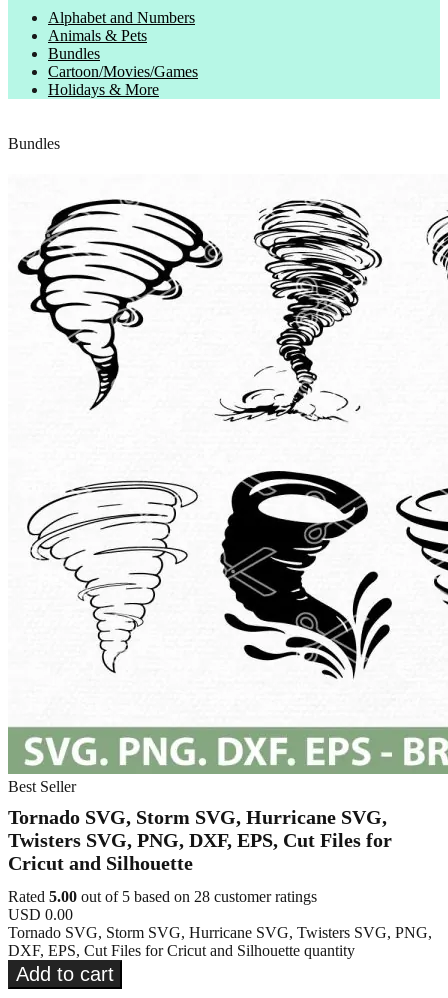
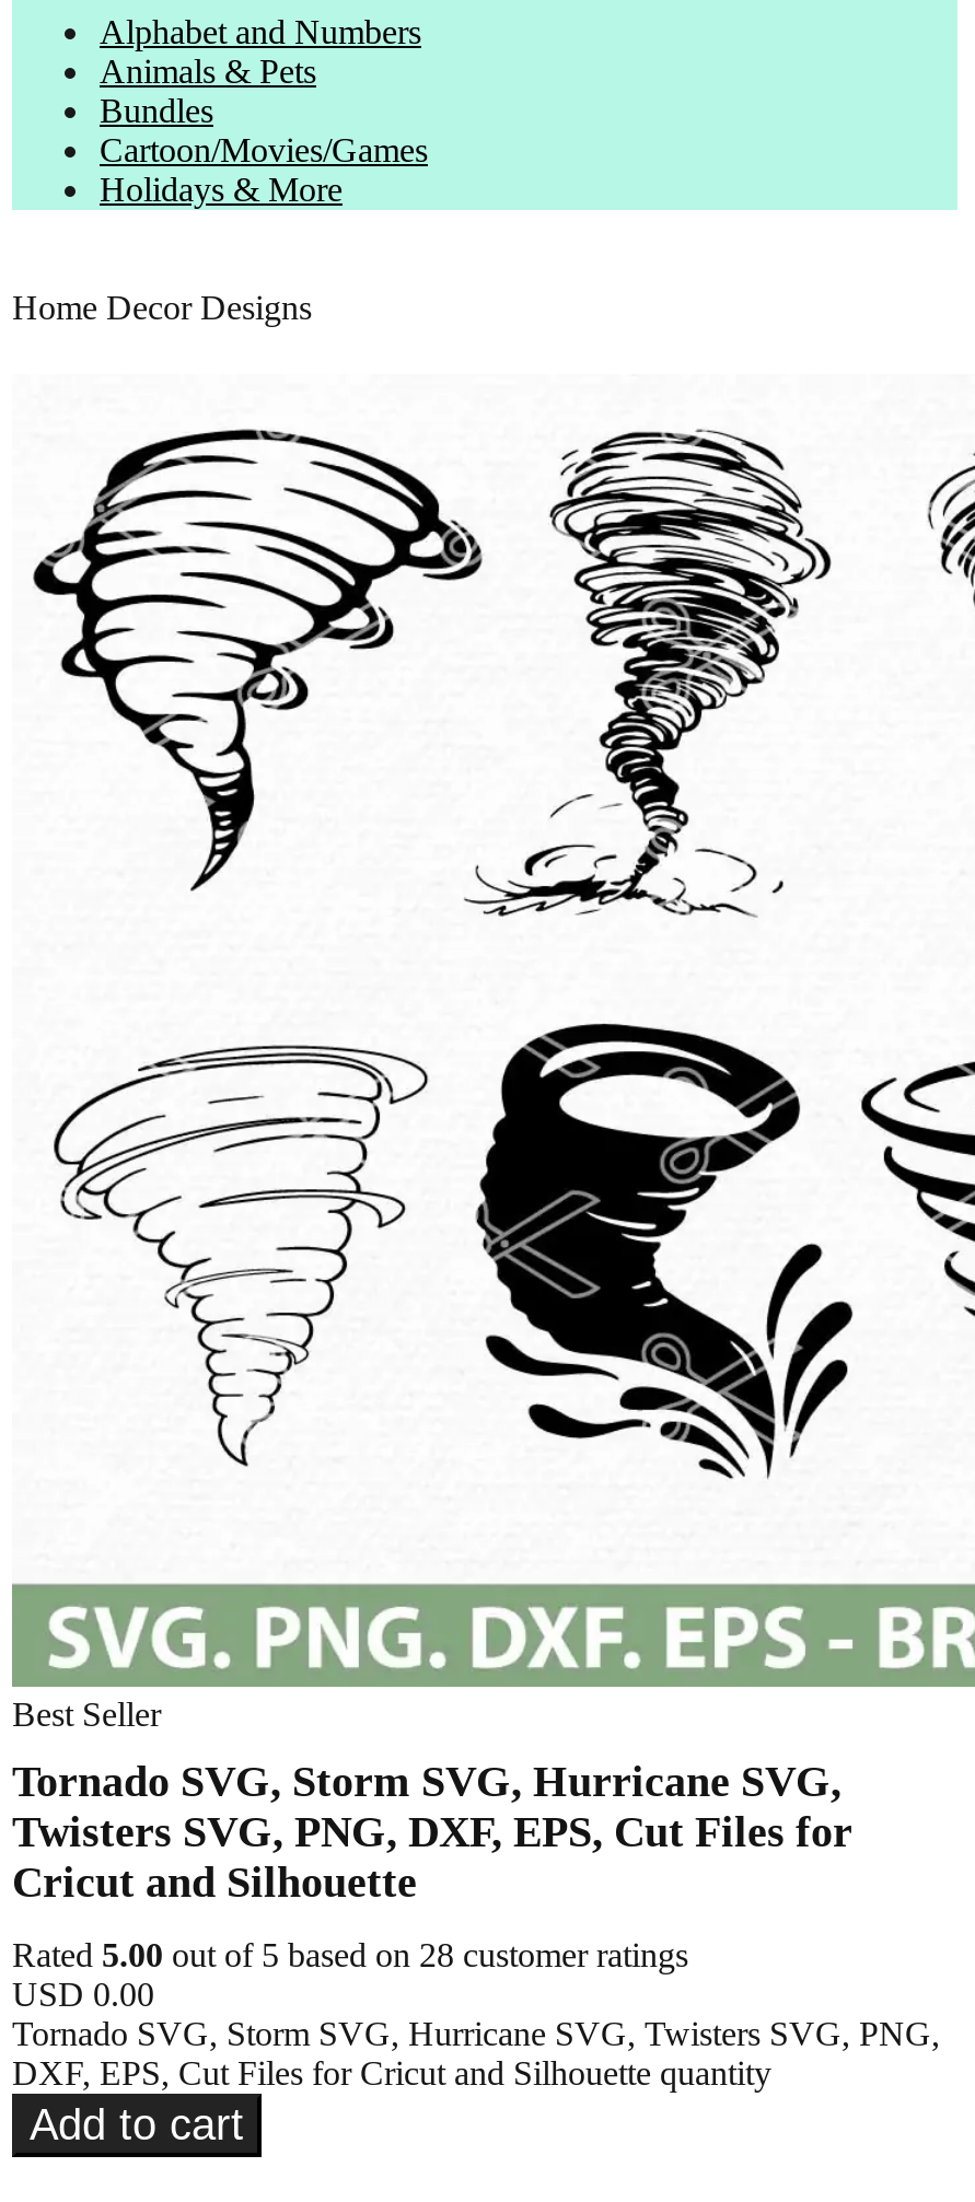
[8,135,60,152] Bundles -> [12,289,312,326] Home Decor Designs

